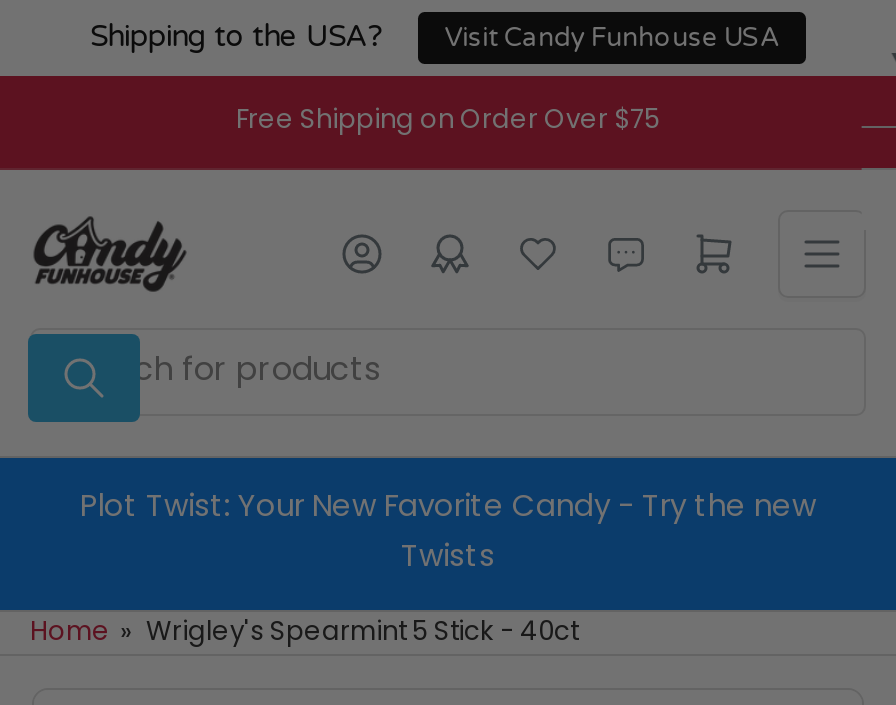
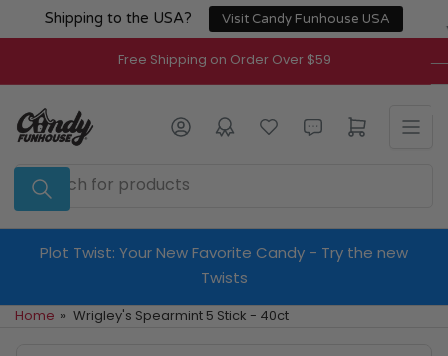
[236,100,660,142] Free Shipping on Order Over $75 -> [117,50,330,71] Free Shipping on Order Over $59

